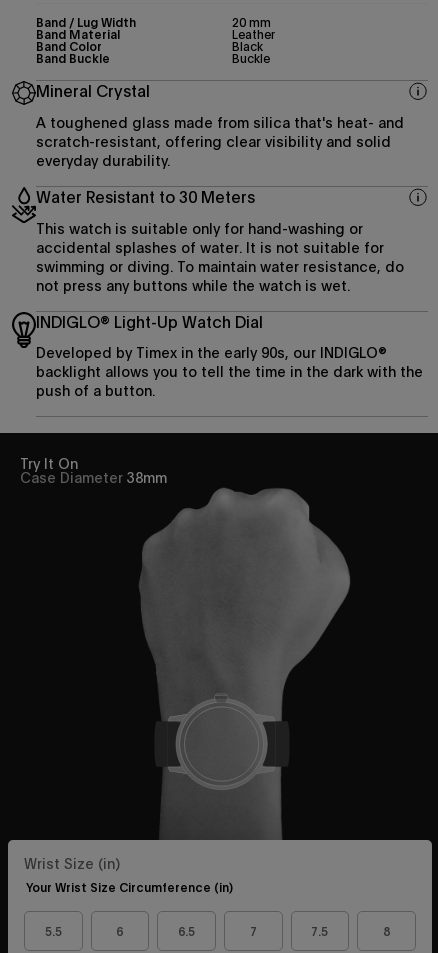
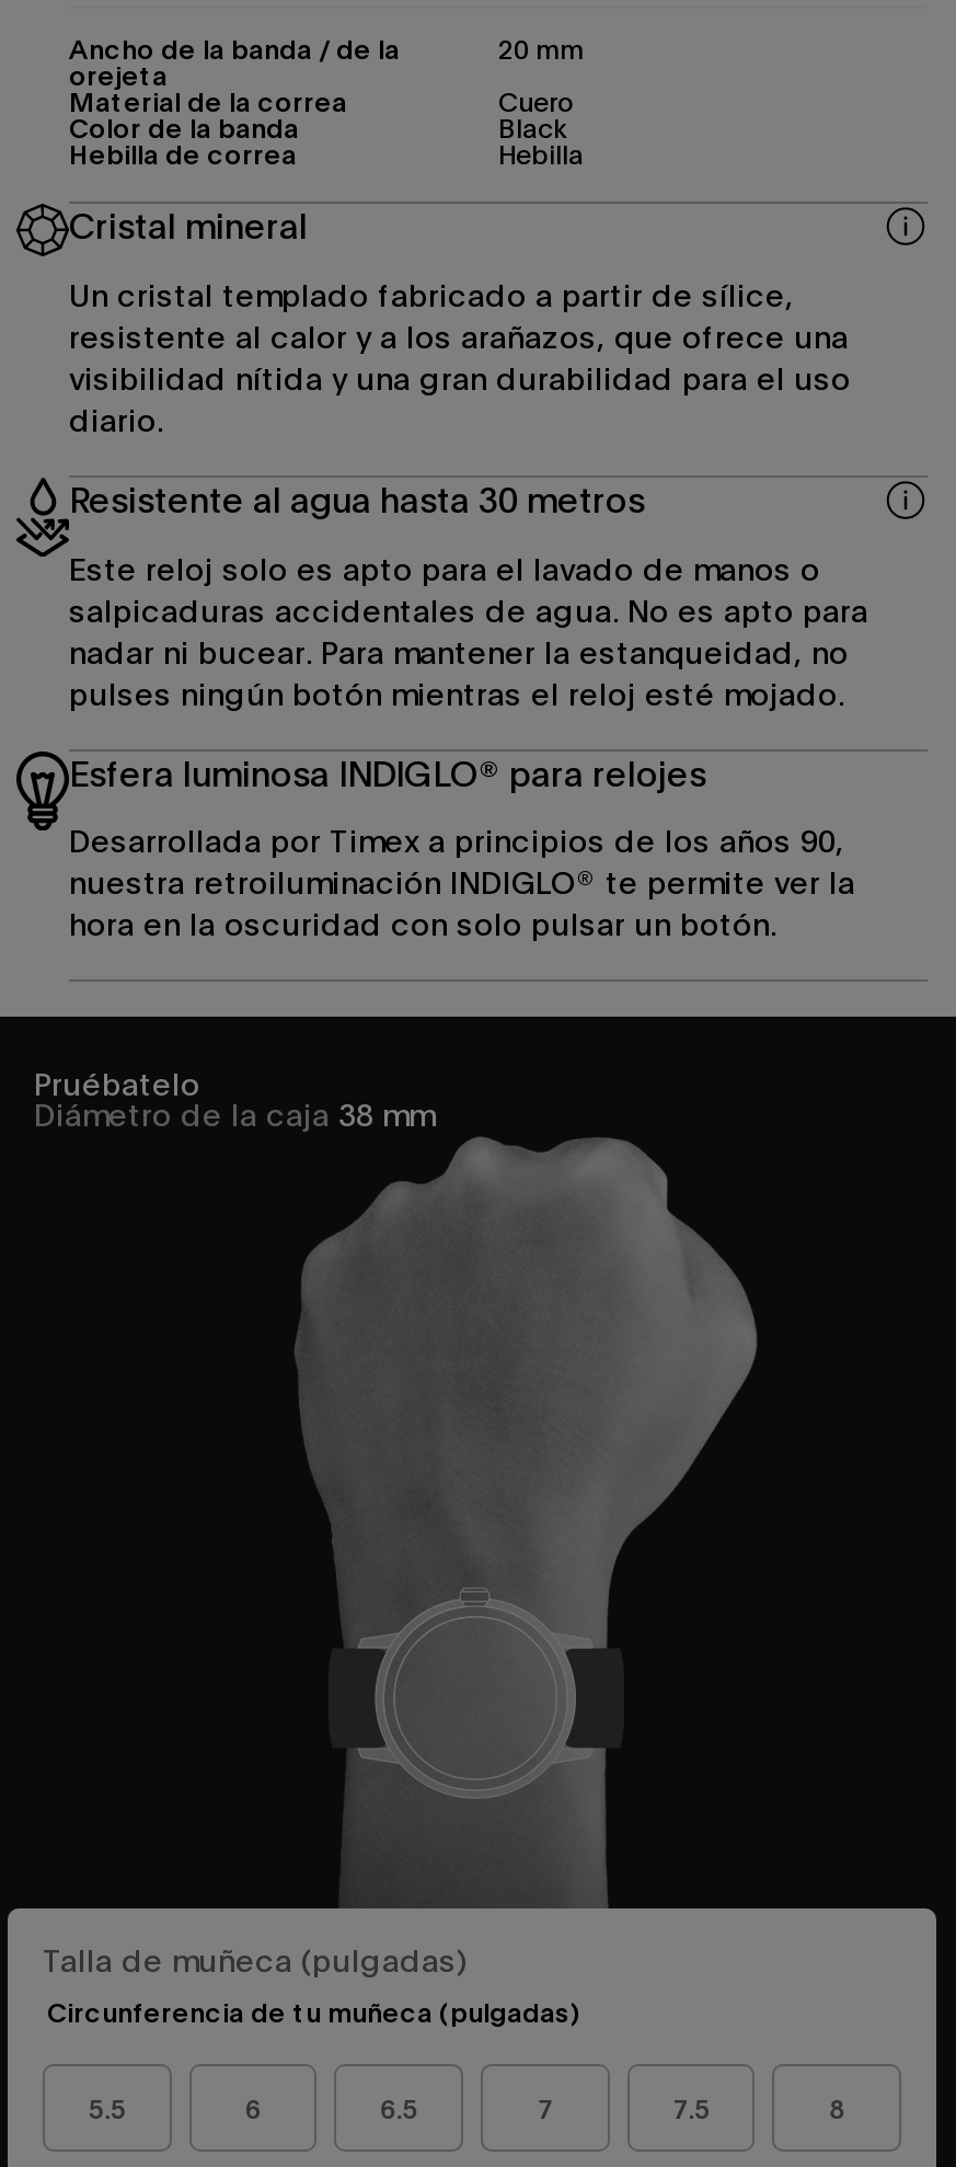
[36,14,136,30] Band / Lug Width -> [69,31,400,93] Ancho de la banda / de la | orejeta
[36,26,275,54] Band Material | Leather | Band Color -> [69,84,575,145] Material de la correa | Cuero | Color de la banda
[36,50,270,66] Band Buckle | Buckle -> [69,137,584,172] Hebilla de correa | Hebilla
[36,80,150,101] Mineral Crystal -> [69,202,308,248] Cristal mineral
[36,113,404,170] A toughened glass made from silica that's heat- and | scratch-resistant, offering clear visibility and solid | everyday durability. -> [69,275,851,441] Un cristal templado fabricado a partir de sílice, | resistente al calor y a los arañazos, que ofrece una | visibilidad nítida y una gran durabilidad para el uso | diario.
[36,186,255,207] Water Resistant to 30 Meters -> [69,476,645,522] Resistente al agua hasta 30 metros
[36,219,404,295] This watch is suitable only for hand-washing or | accidental splashes of water. It is not suitable for | swimming or diving. To maintain water resistance, do | not press any buttons while the watch is wet. -> [69,548,868,715] Este reloj solo es apto para el lavado de manos o | salpicaduras accidentales de agua. No es apto para | nadar ni bucear. Para mantener la estanqueidad, no | pulses ningún botón mientras el reloj esté mojado.
[36,311,263,332] INDIGLO® Light-Up Watch Dial -> [69,750,706,796] Esfera luminosa INDIGLO® para relojes
[36,343,423,400] Developed by Timex in the early 90s, our INDIGLO® | backlight allows you to tell the time in the dark with the | push of a button. -> [69,820,855,945] Desarrollada por Timex a principios de los años 90, | nuestra retroiluminación INDIGLO® te permite ver la | hora en la oscuridad con solo pulsar un botón.
[20,454,167,487] Try It On | Case Diameter 38mm -> [34,1063,435,1136] Pruébatelo | Diámetro de la caja 38 mm
[24,854,233,895] Wrist Size (in) | Your Wrist Size Circumference (in) -> [43,1940,579,2030] Talla de muñeca (pulgadas) | Circunferencia de tu muñeca (pulgadas)

